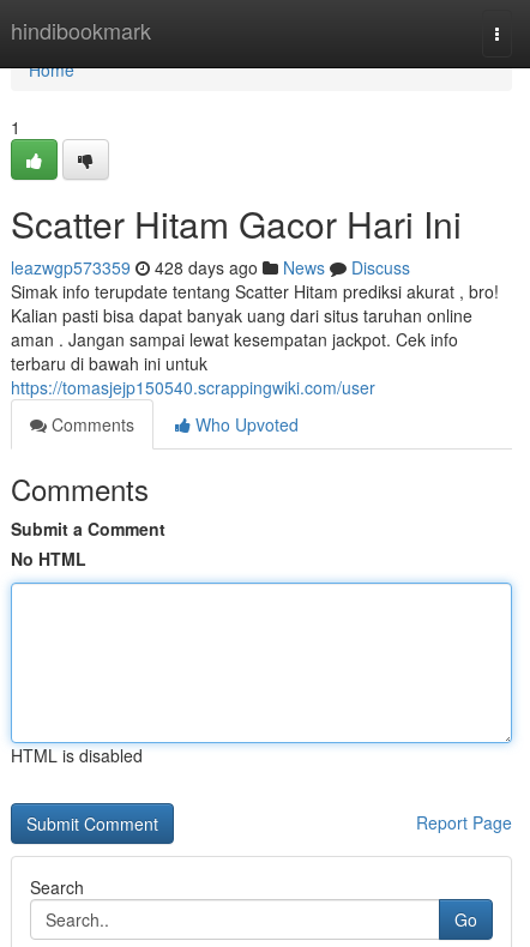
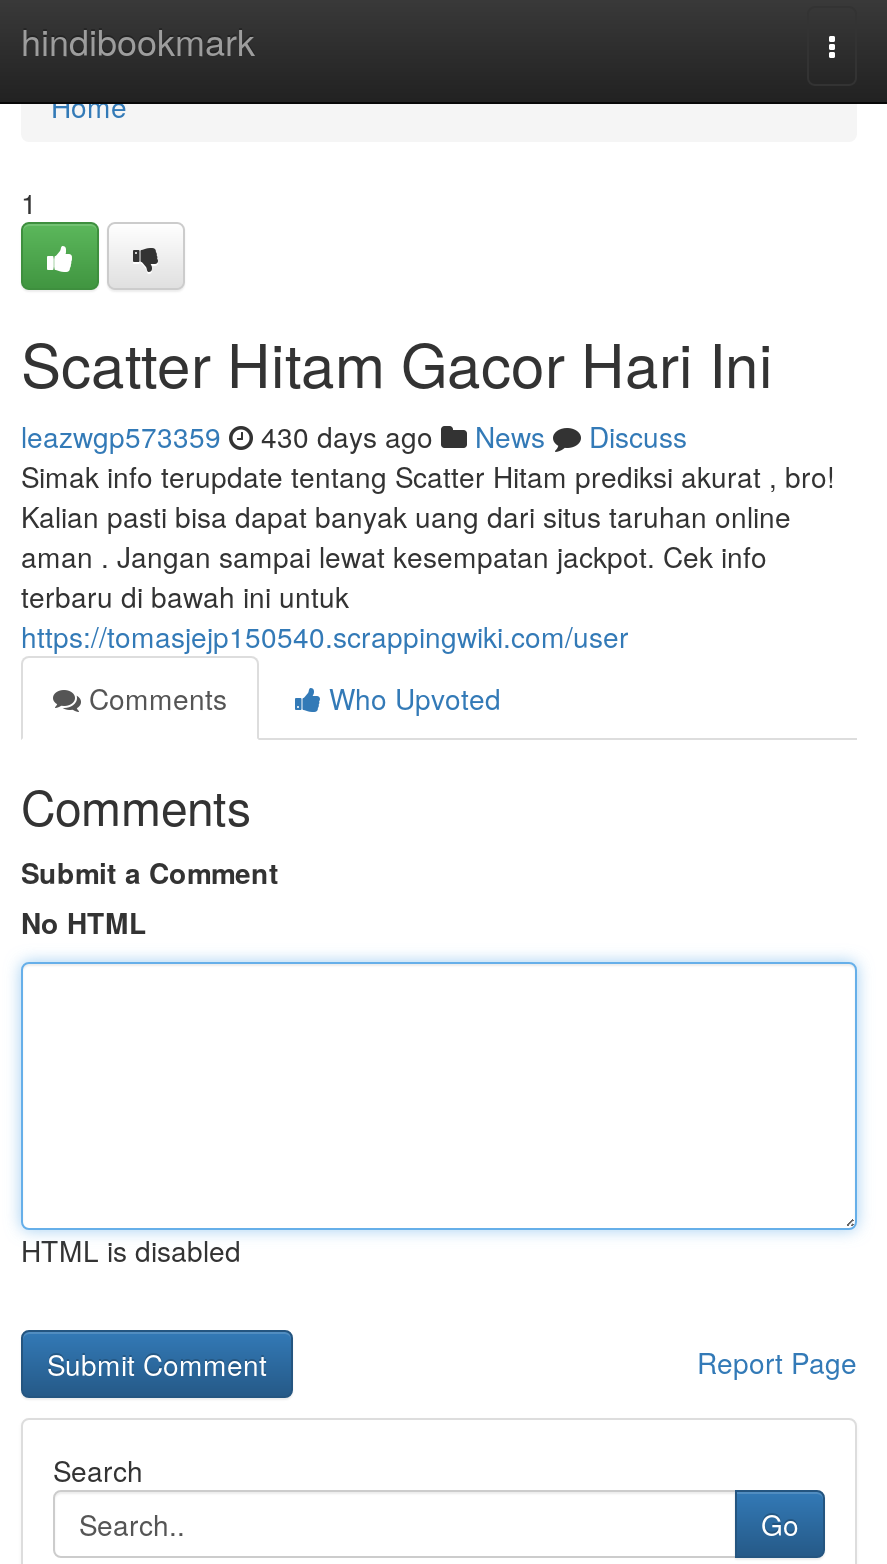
[11,255,410,279] leazwgp573359 428 days ago News Discuss -> [21,416,687,456] leazwgp573359 430 days ago News Discuss

